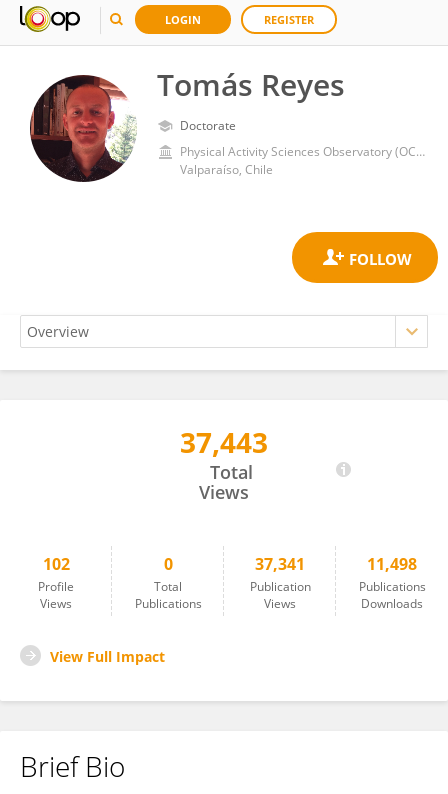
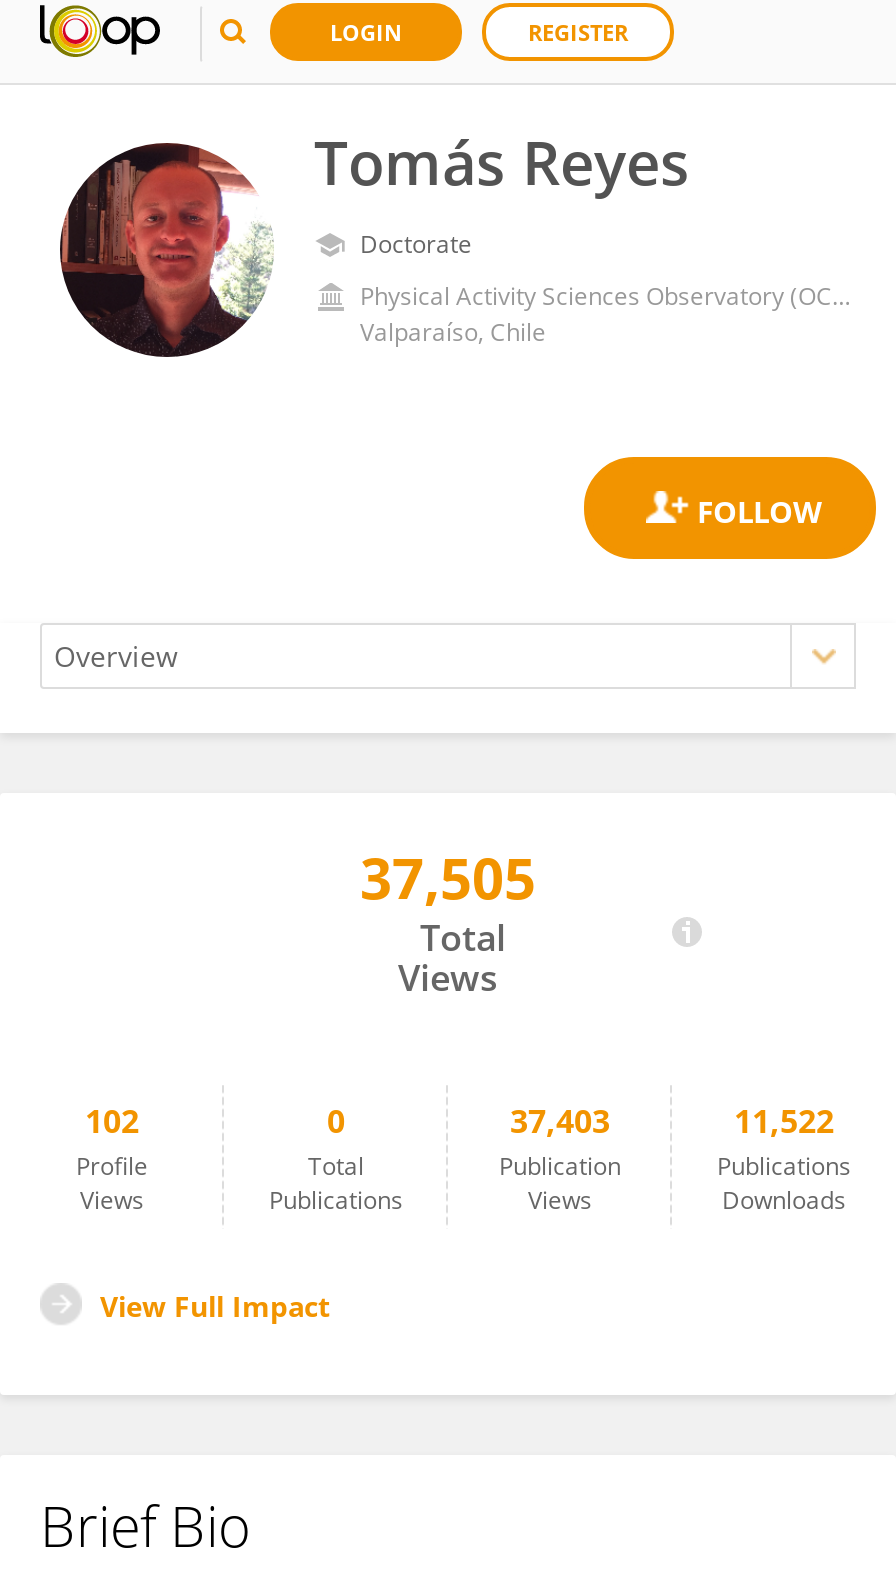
[180,423,268,461] 37,443 -> [360,839,536,915] 37,505
[255,553,305,575] 37,341 -> [510,1099,610,1143] 37,403
[367,553,417,575] 11,498 -> [734,1099,834,1143] 11,522

